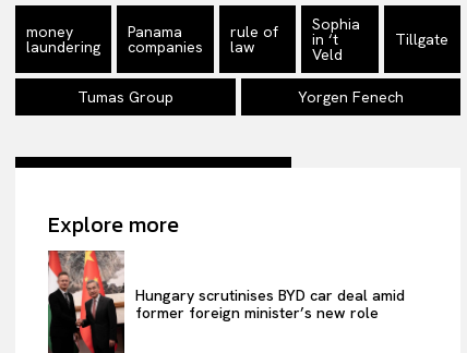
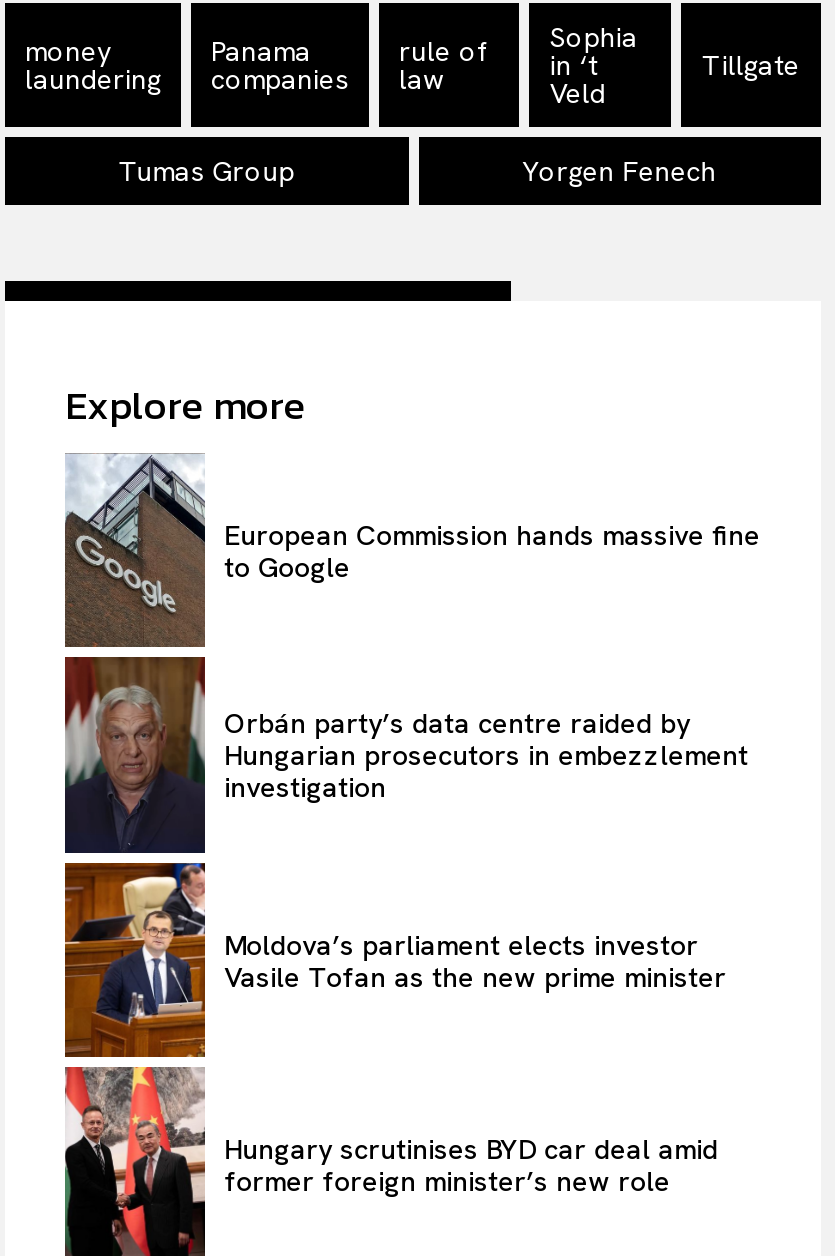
none -> [63,455,760,1069] [image] | European Commission hands massive fine | to Google
none -> [224,705,748,805] Orbán party’s data centre raided by | Hungarian prosecutors in embezzlement | investigation
none -> [224,926,726,994] Moldova’s parliament elects investor | Vasile Tofan as the new prime minister

